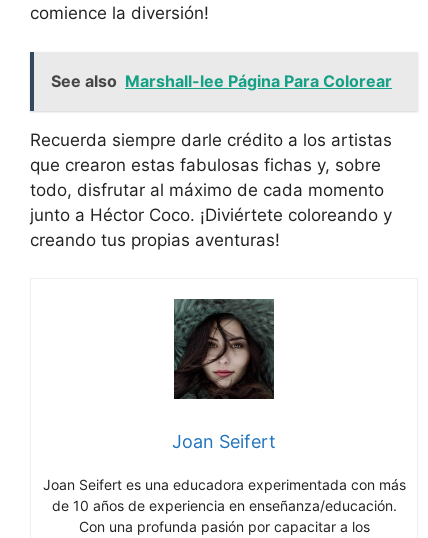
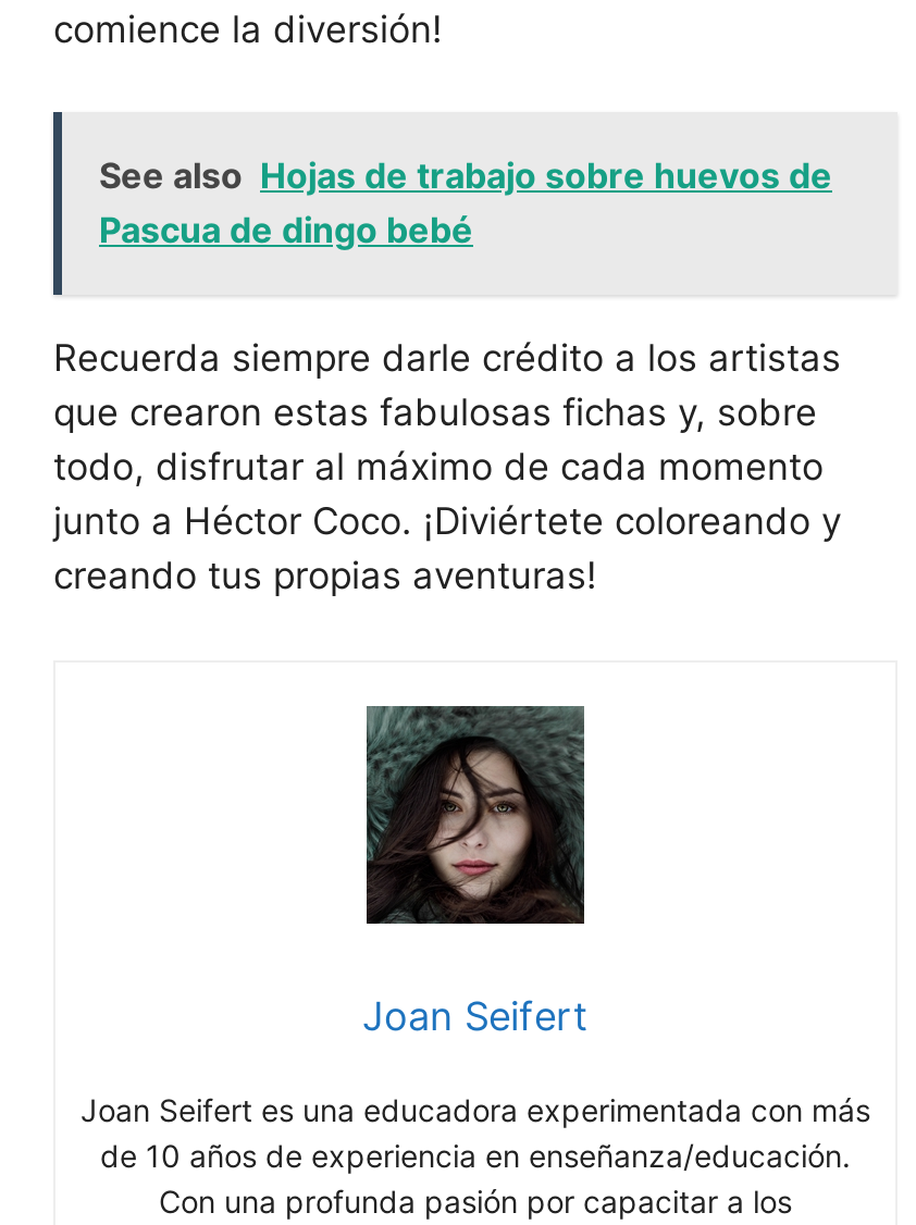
[51,71,392,91] See also Marshall-lee Página Para Colorear -> [99,154,832,252] See also Hojas de trabajo sobre huevos de | Pascua de dingo bebé

